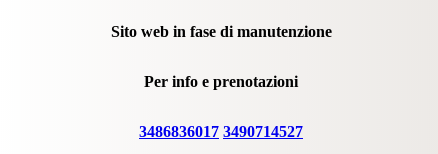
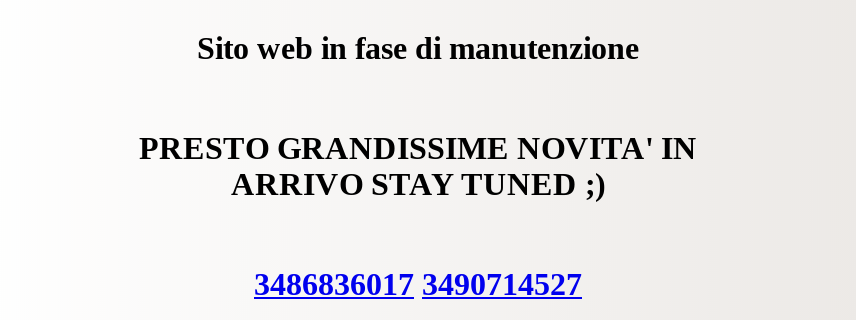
[144,73,298,90] Per info e prenotazioni -> [139,130,697,200] PRESTO GRANDISSIME NOVITA' IN | ARRIVO STAY TUNED ;)

